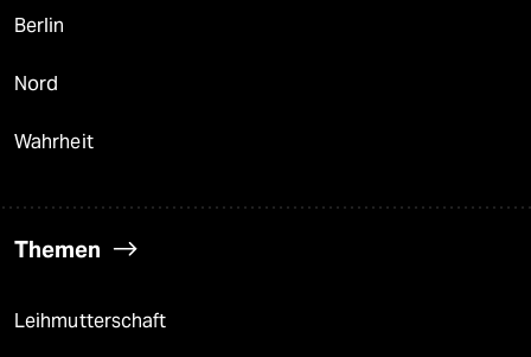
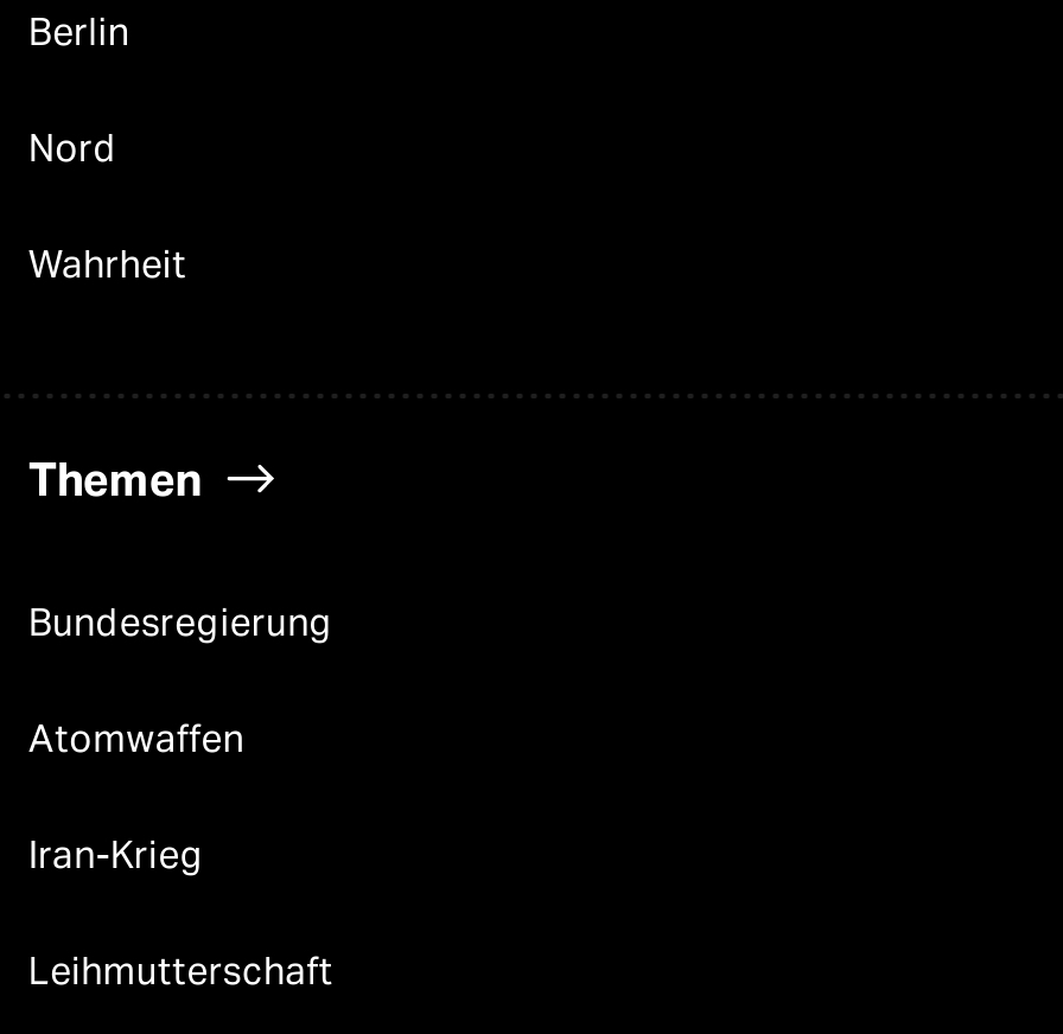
none -> [28,601,333,879] Bundesregierung | Atomwaffen | Iran-Krieg

